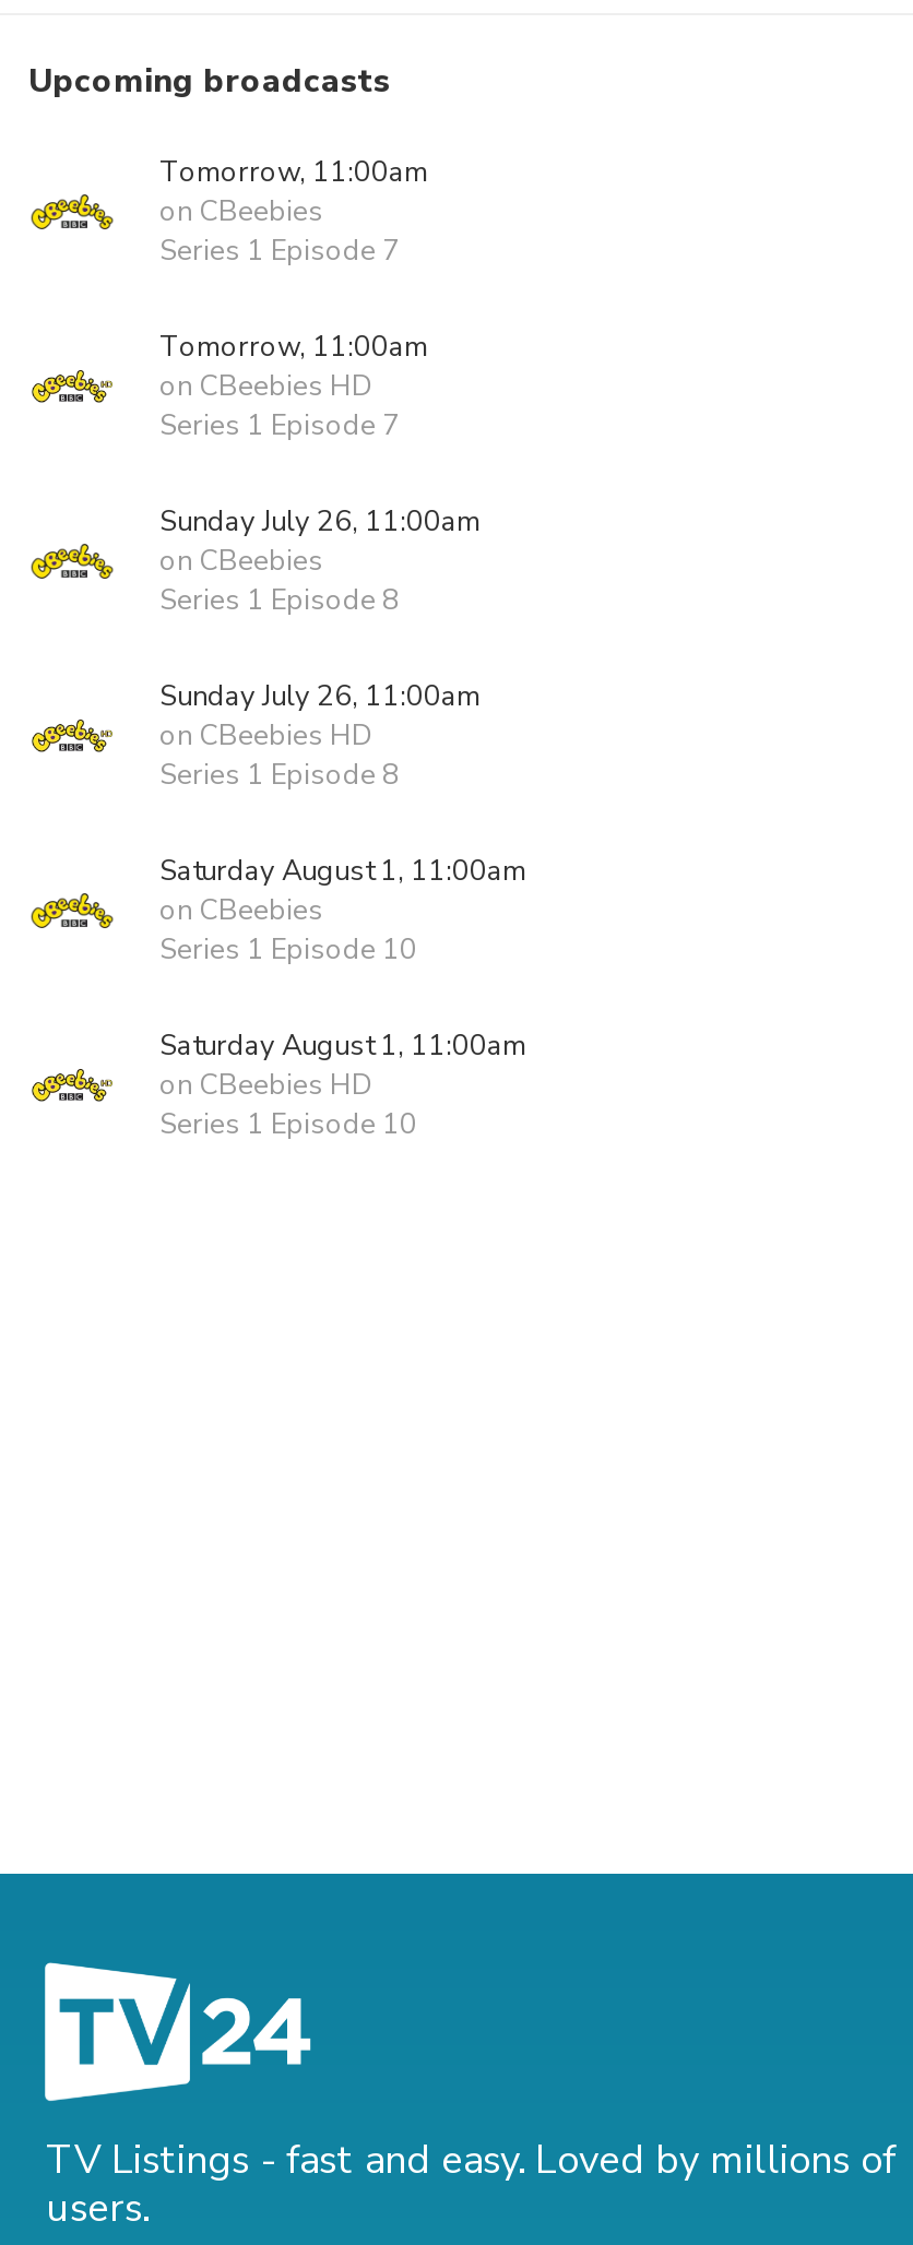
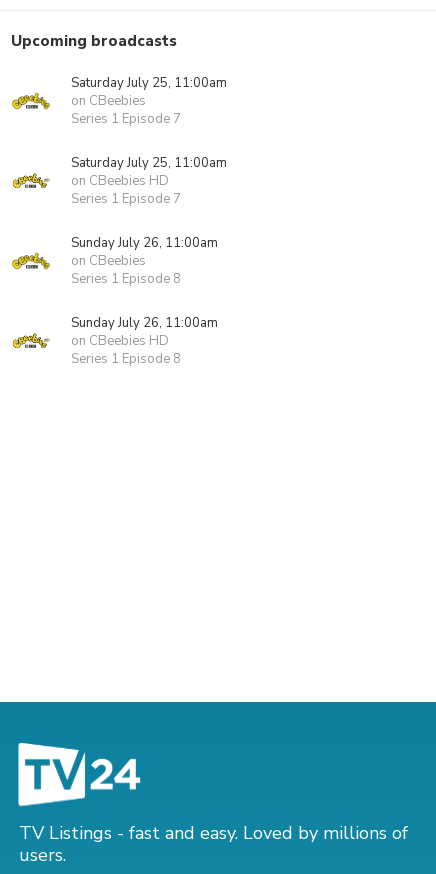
[159,153,428,192] Tomorrow, 11:00am -> [71,74,227,92] Saturday July 25, 11:00am
[159,328,428,367] Tomorrow, 11:00am -> [71,154,227,172] Saturday July 25, 11:00am
[159,852,526,1144] Saturday August 1, 11:00am | on CBeebies | Series 1 Episode 10 | Saturday August 1, 11:00am | on CBeebies HD | Series 1 Episode 10 -> none

